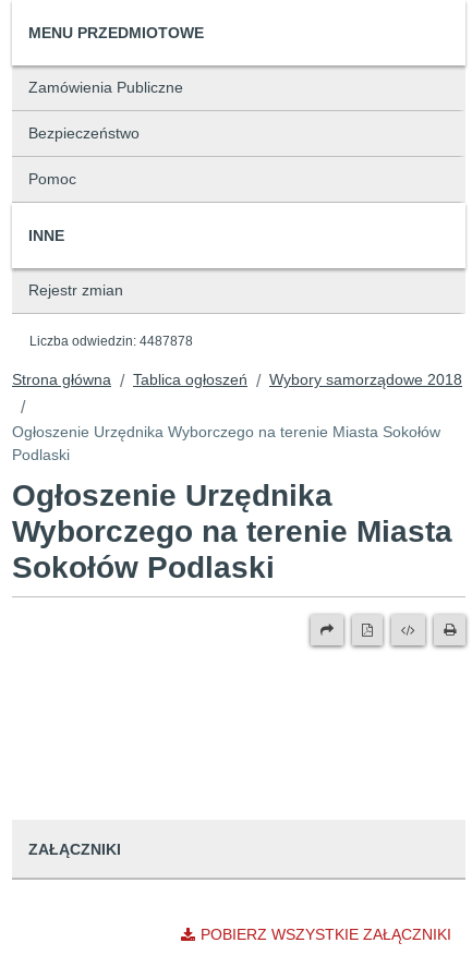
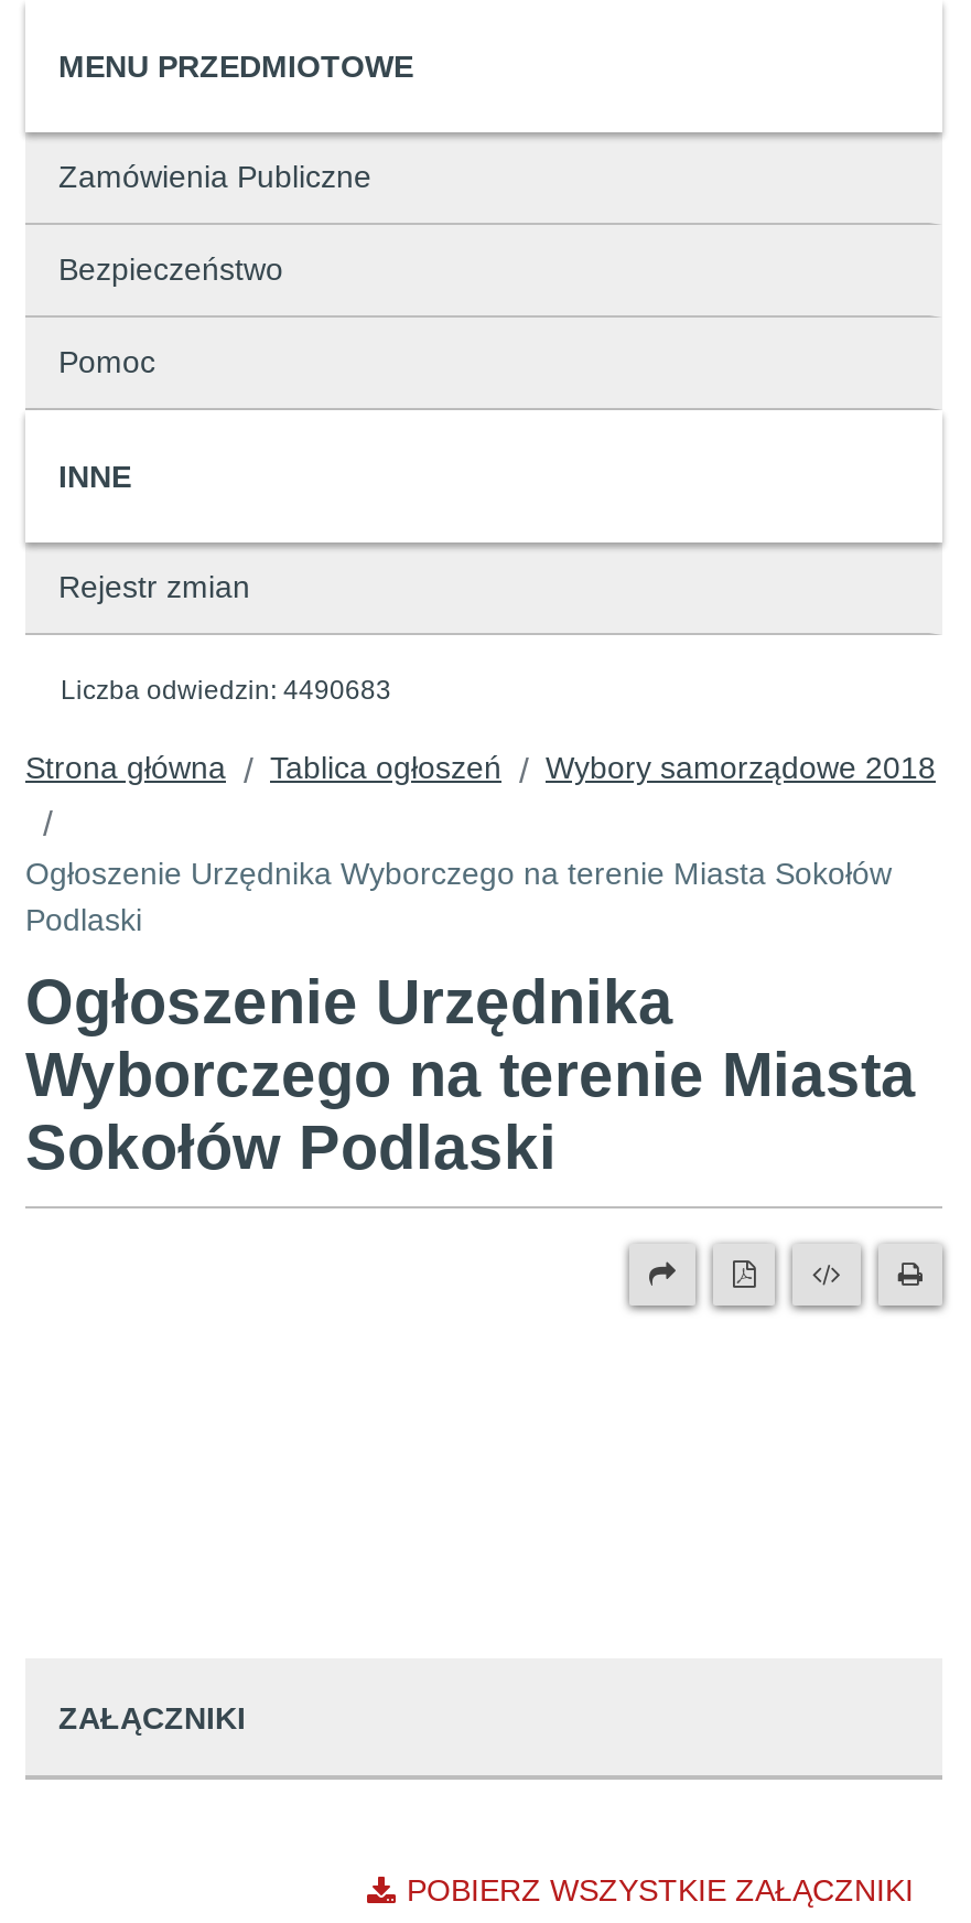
[29,334,193,349] Liczba odwiedzin: 4487878 -> [61,675,391,706] Liczba odwiedzin: 4490683

